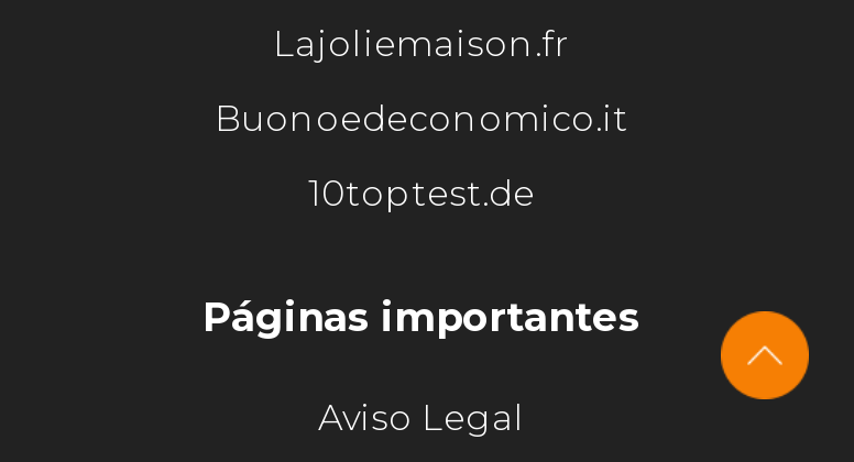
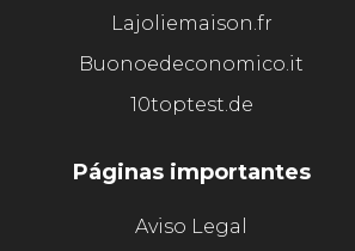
[719,309,811,402] [image] -> none

